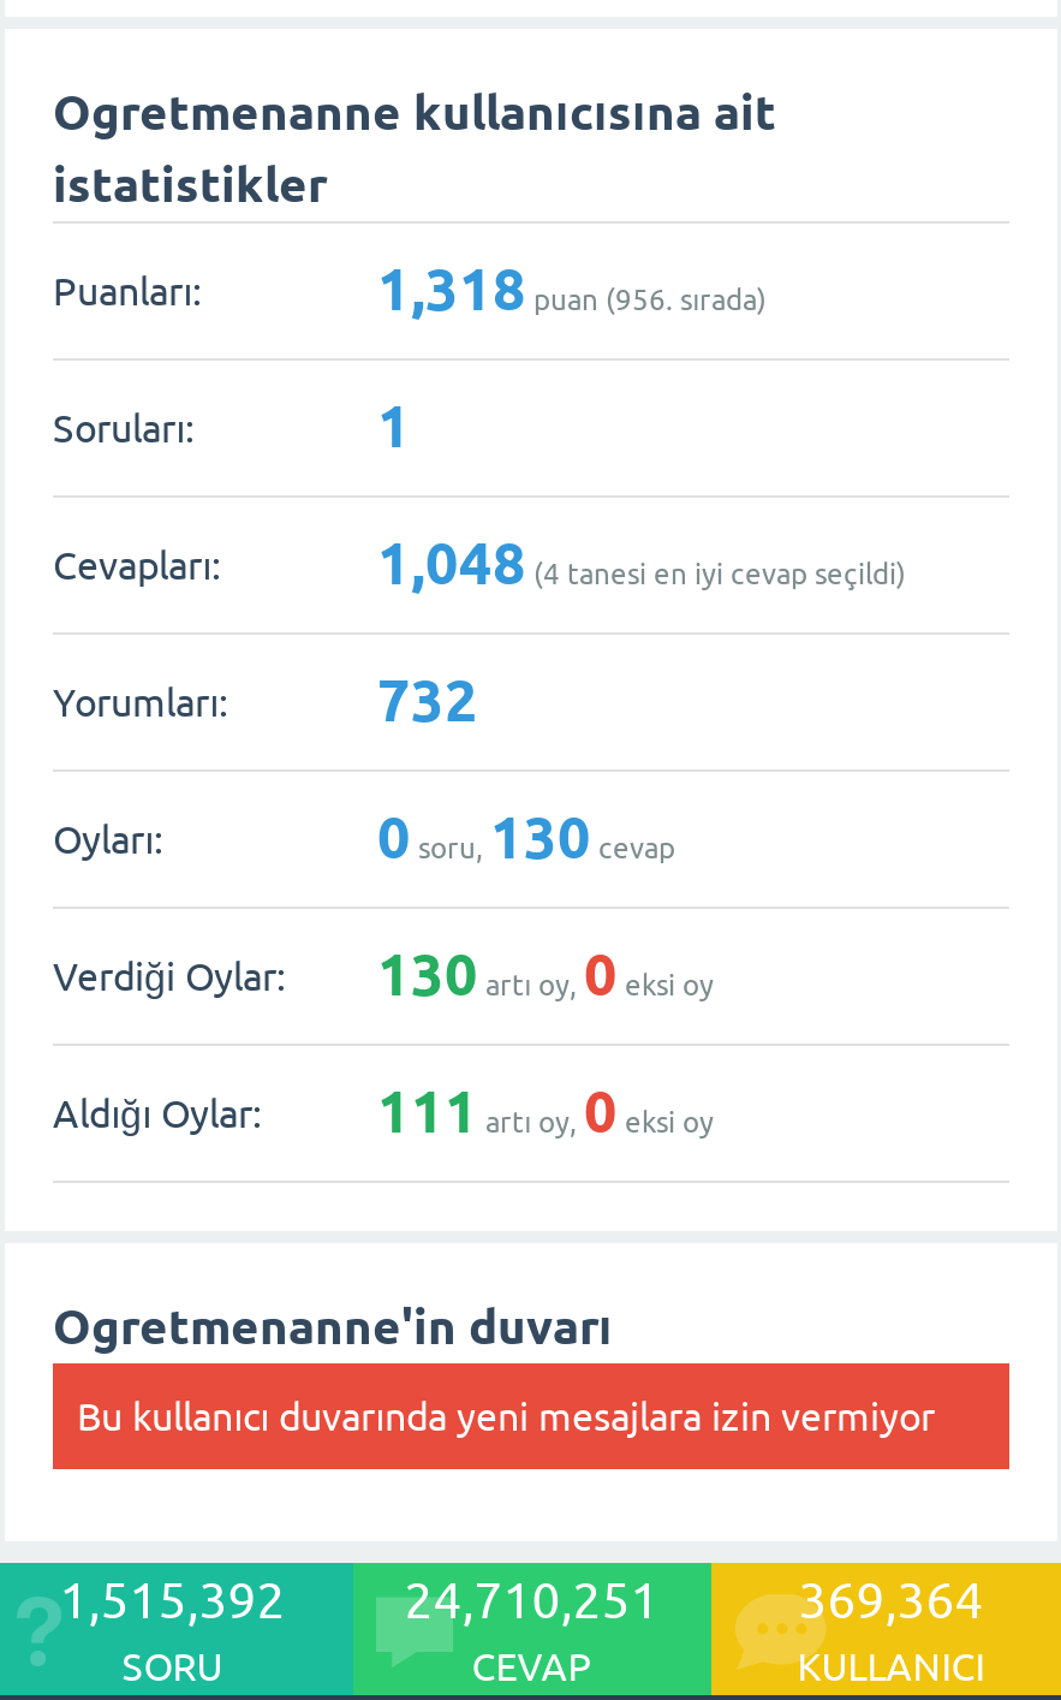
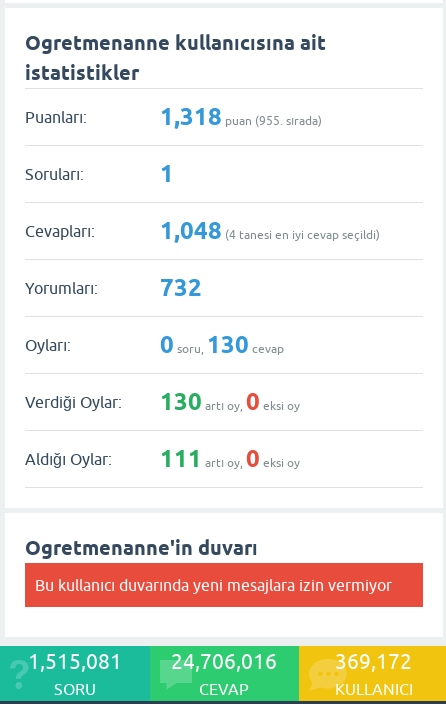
[377,255,767,325] 1,318 puan (956. sırada) -> [160,102,322,131] 1,318 puan (955. sırada)
[60,1573,285,1628] 1,515,392 -> [28,650,122,673] 1,515,081
[404,1573,659,1628] 24,710,251 -> [171,650,277,673] 24,706,016
[799,1573,984,1628] 369,364 -> [335,650,412,673] 369,172

